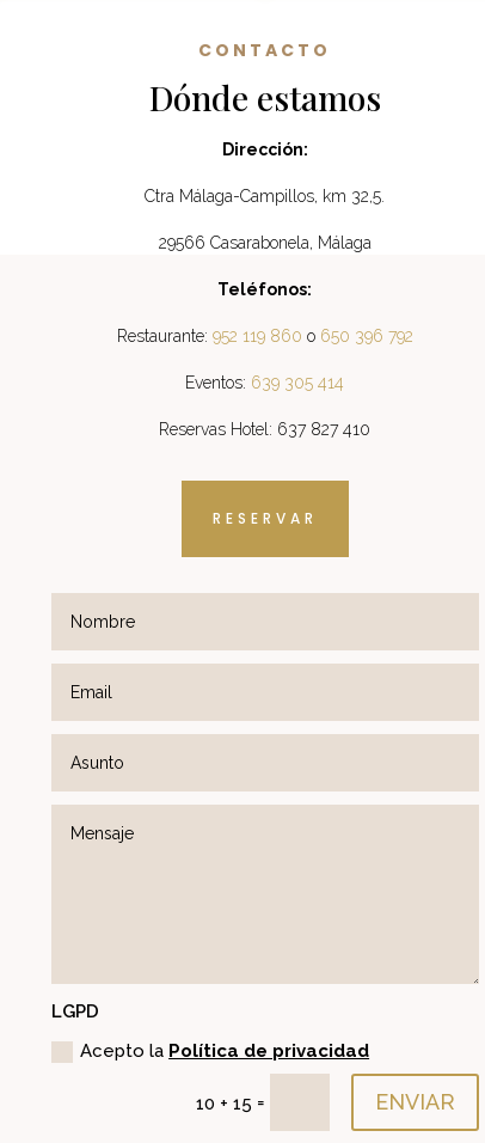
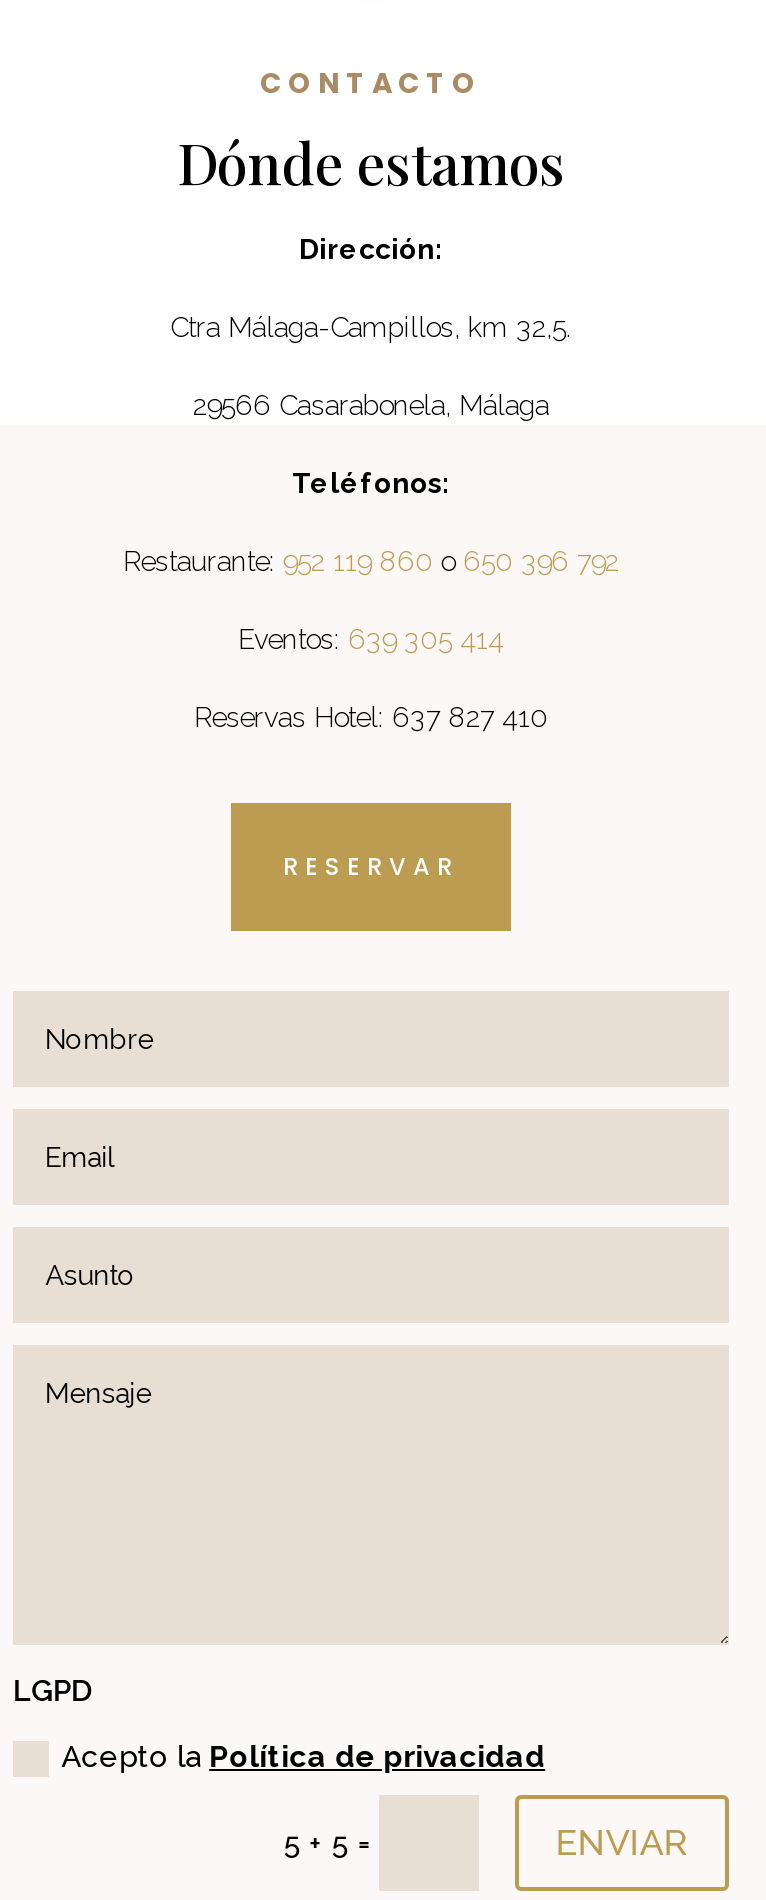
[196,1092,270,1114] 10 + 15 = -> [283,1825,379,1863] 5 + 5 =

